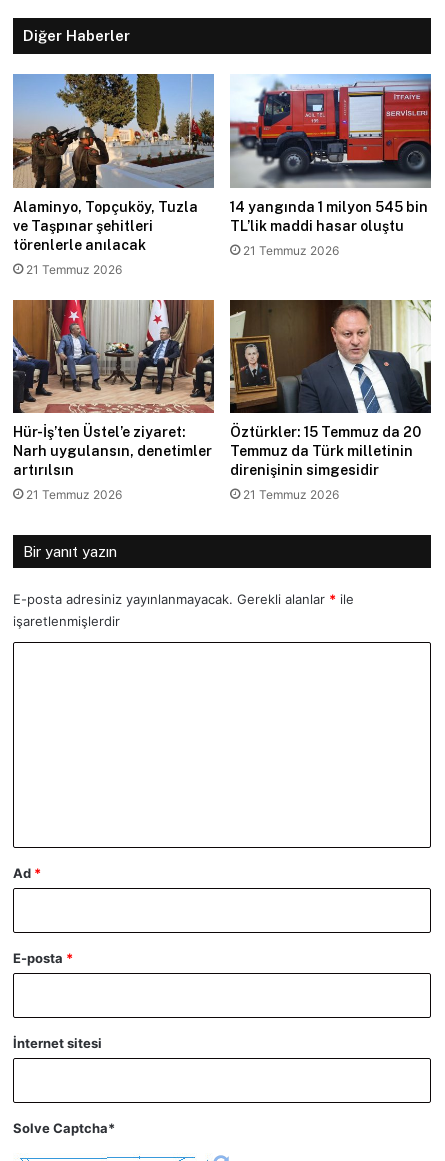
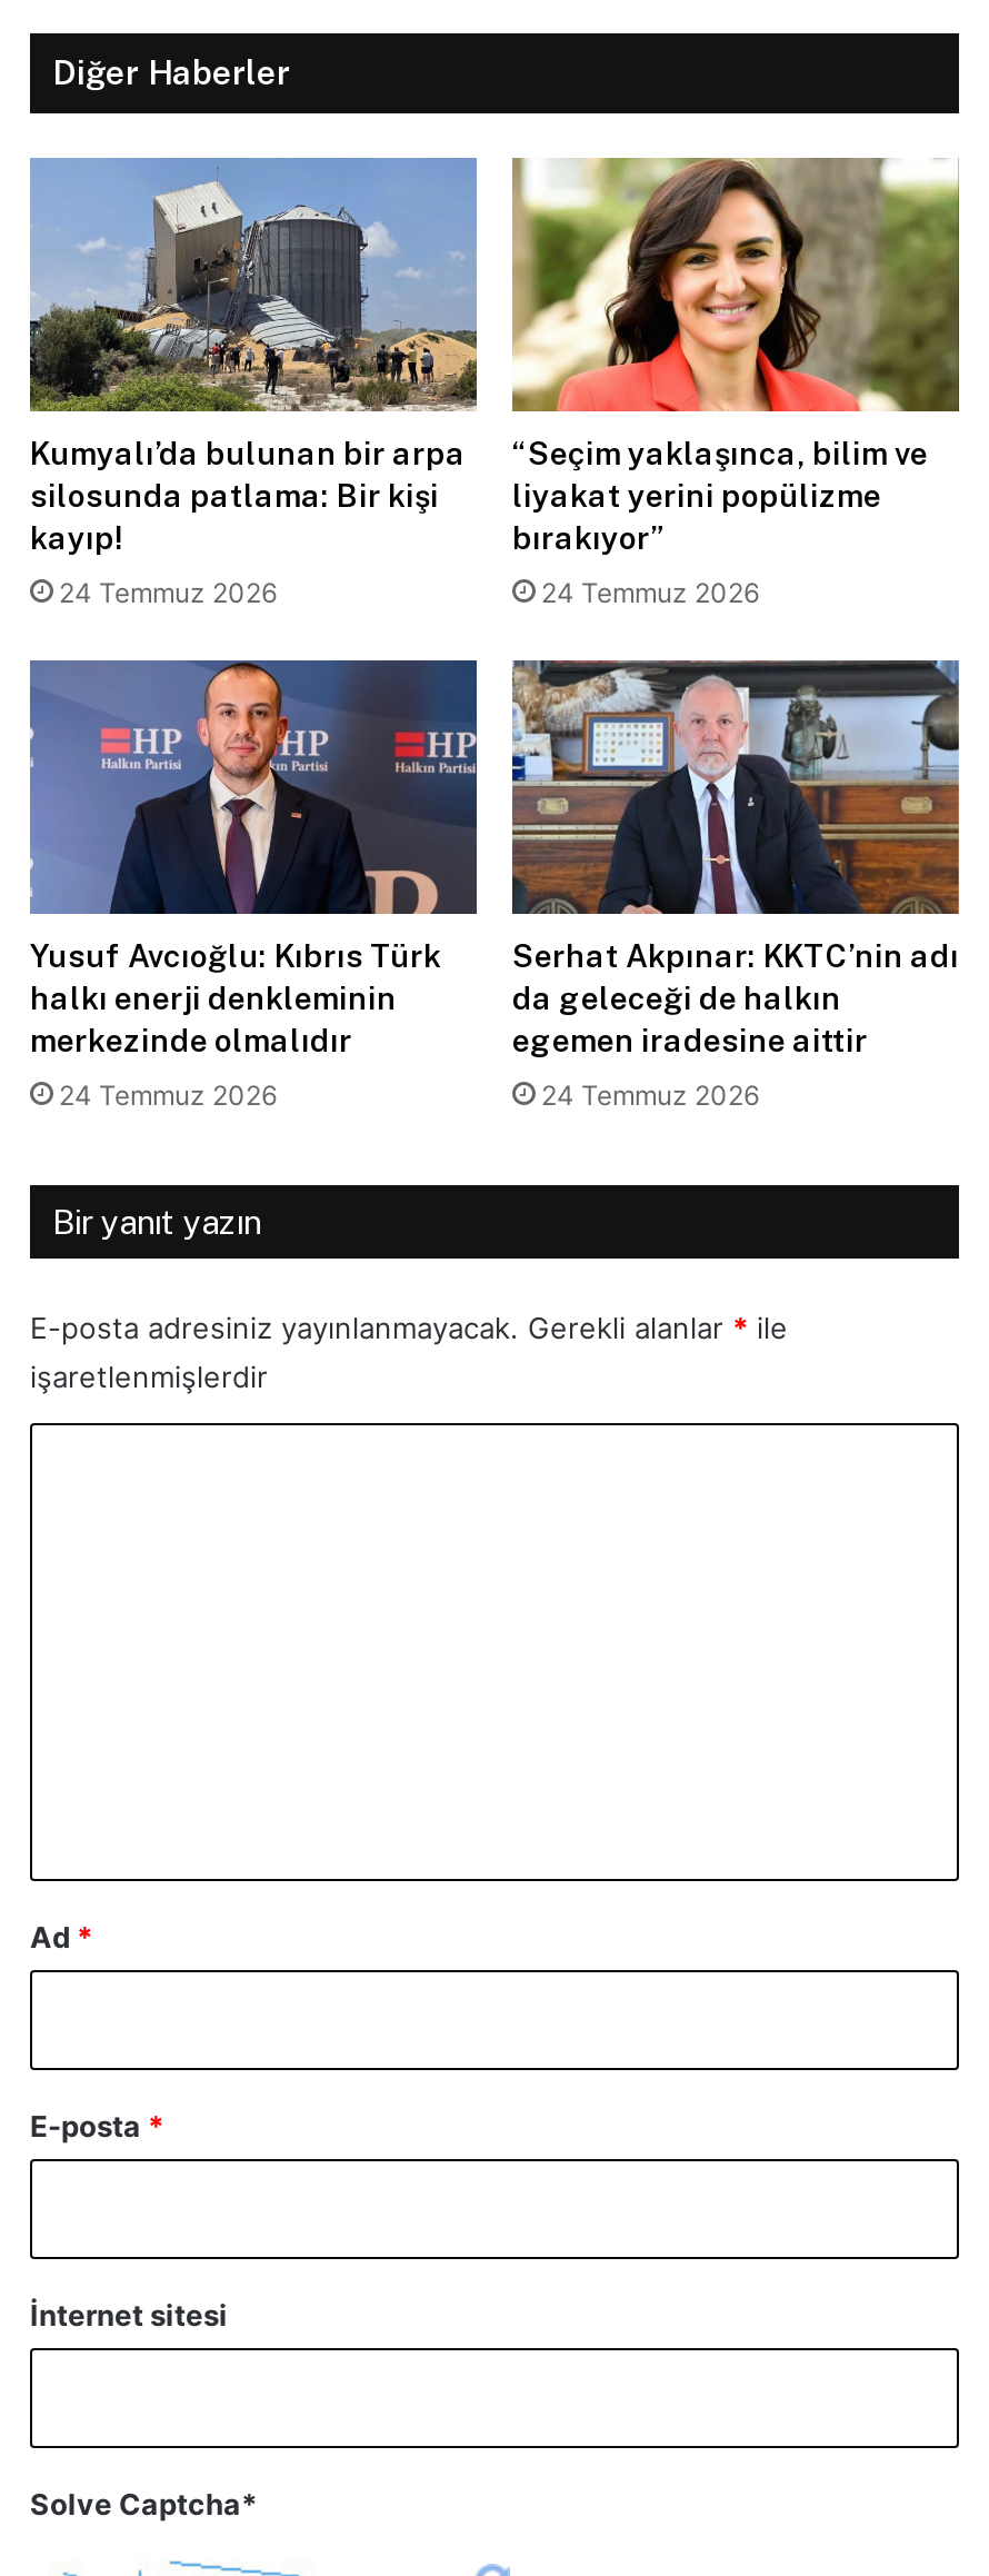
[12,73,215,253] [image] | Alaminyo, Topçuköy, Tuzla | ve Taşpınar şehitleri | törenlerle anılacak -> [30,156,479,555] [image] | Kumyalı’da bulunan bir arpa | silosunda patlama: Bir kişi | kayıp!
[229,73,432,234] [image] | 14 yangında 1 milyon 545 bin | TL’lik maddi hasar oluştu -> [510,156,961,555] [image] | “Seçim yaklaşınca, bilim ve | liyakat yerini popülizme | bırakıyor”
[243,243,339,258] 21 Temmuz 2026 -> [541,575,759,608] 24 Temmuz 2026
[26,262,122,277] 21 Temmuz 2026 -> [59,575,277,608] 24 Temmuz 2026
[12,299,215,478] [image] | Hür-İş’ten Üstel’e ziyaret: | Narh uygulansın, denetimler | artırılsın -> [28,658,479,1058] [image] | Yusuf Avcıoğlu: Kıbrıs Türk | halkı enerji denkleminin | merkezinde olmalıdır
[229,299,432,478] [image] | Öztürkler: 15 Temmuz da 20 | Temmuz da Türk milletinin | direnişinin simgesidir -> [510,658,961,1058] [image] | Serhat Akpınar: KKTC’nin adı | da geleceği de halkın | egemen iradesine aittir
[26,487,122,502] 21 Temmuz 2026 -> [59,1078,277,1111] 24 Temmuz 2026
[243,487,339,502] 21 Temmuz 2026 -> [541,1078,759,1111] 24 Temmuz 2026

